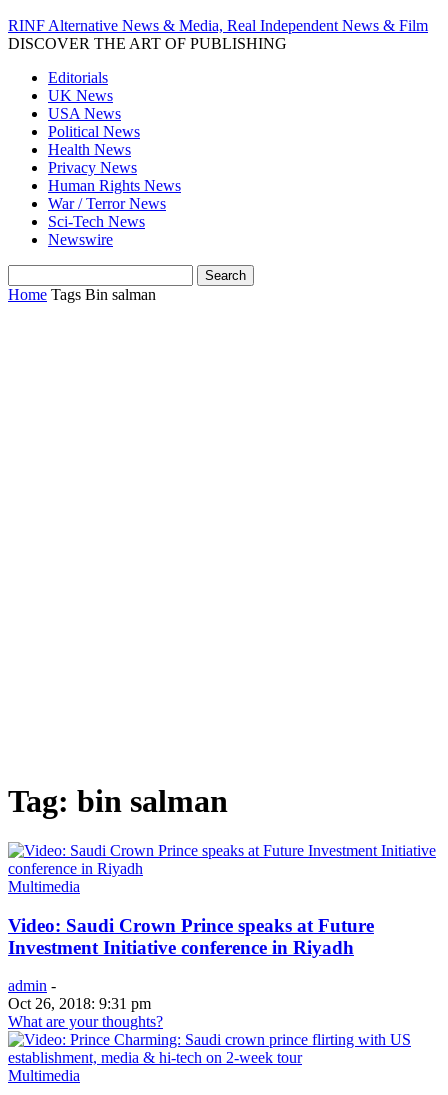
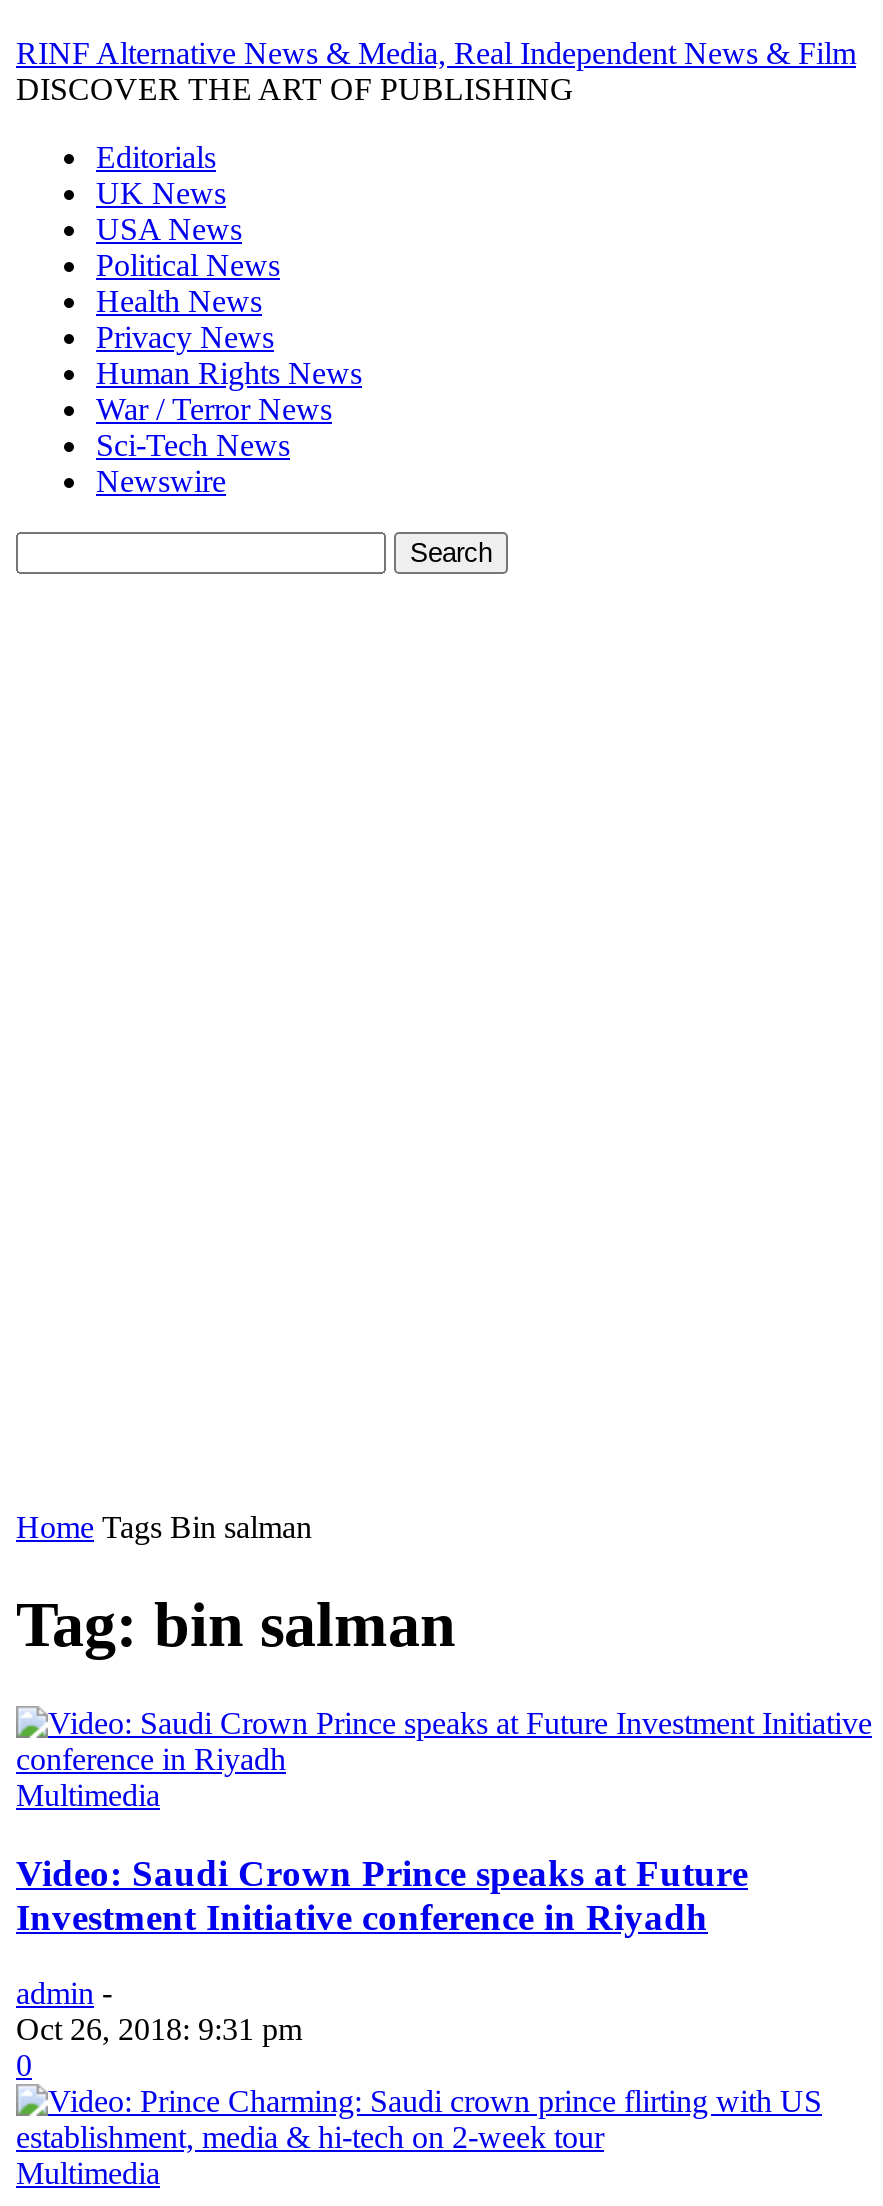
moved [8,286,156,303] -> [16,1510,312,1544]: Home Tags Bin salman
[8,1013,163,1030] What are your thoughts? -> [16,2049,32,2083] 0

